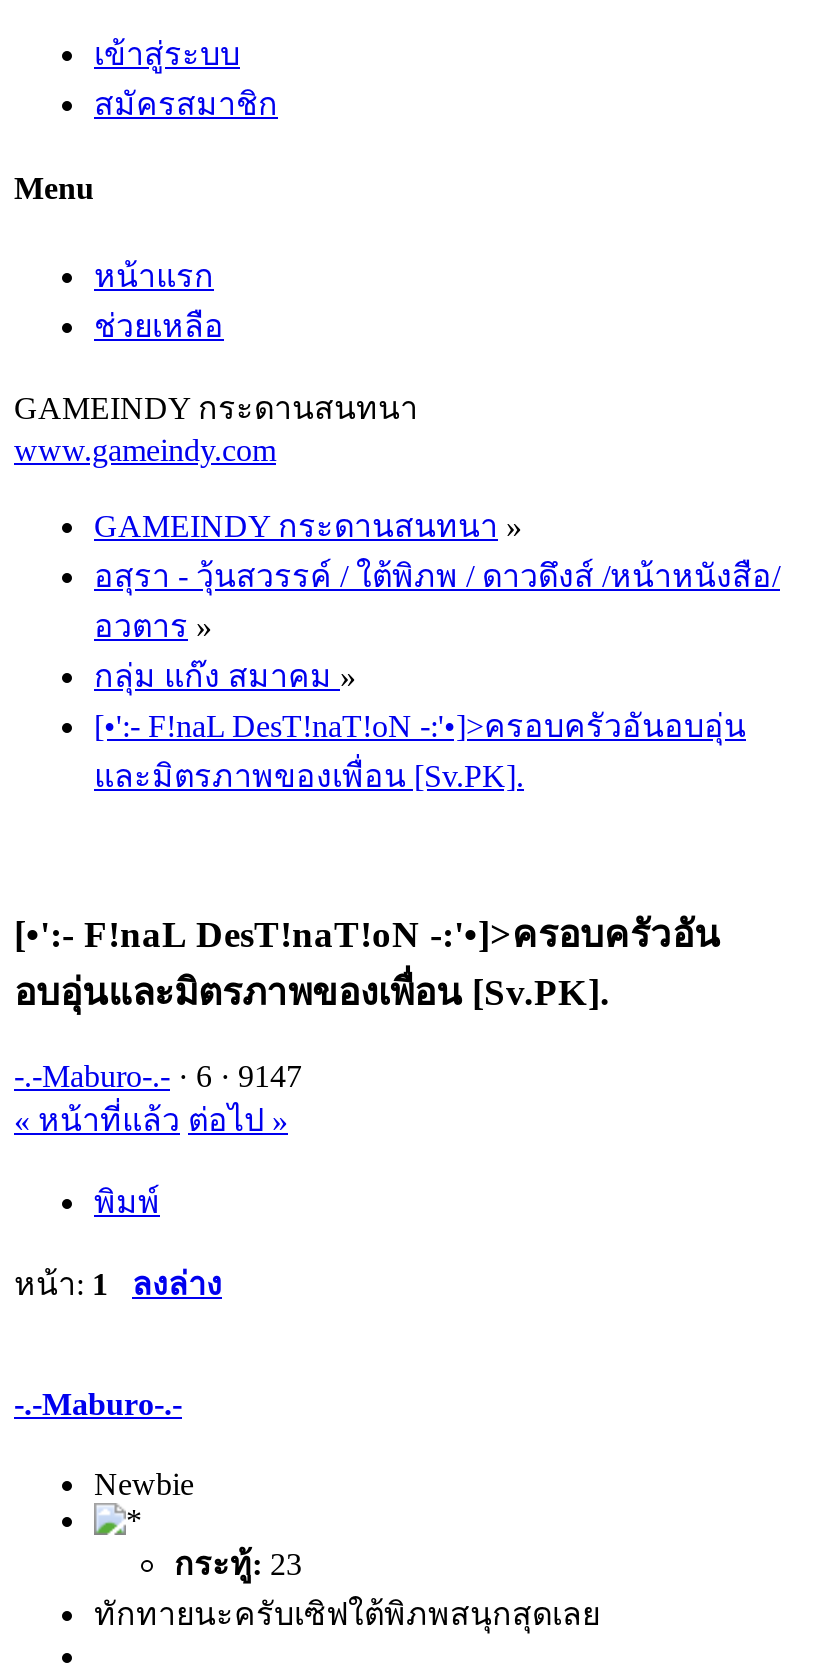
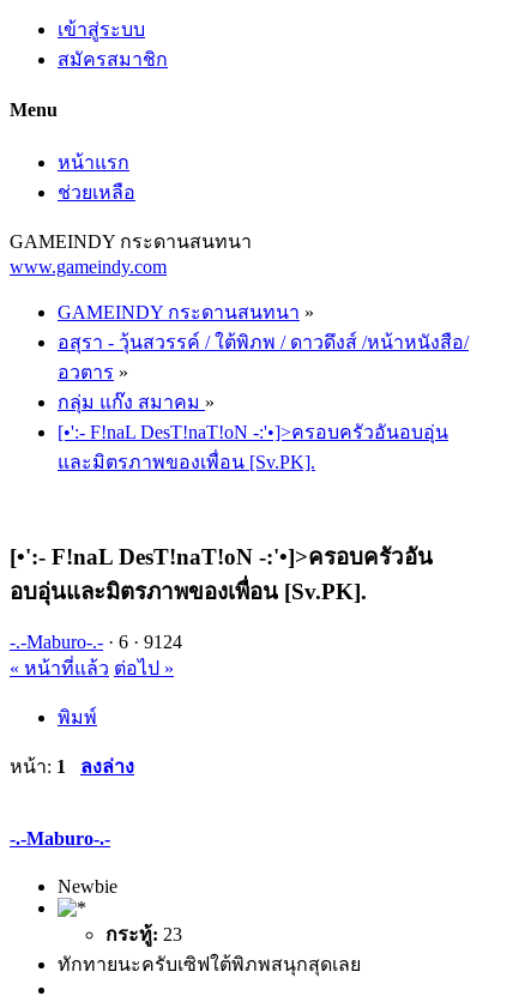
[14,1059,302,1093] -.-Maburo-.- · 6 · 9147 -> [10,632,182,652] -.-Maburo-.- · 6 · 9124

